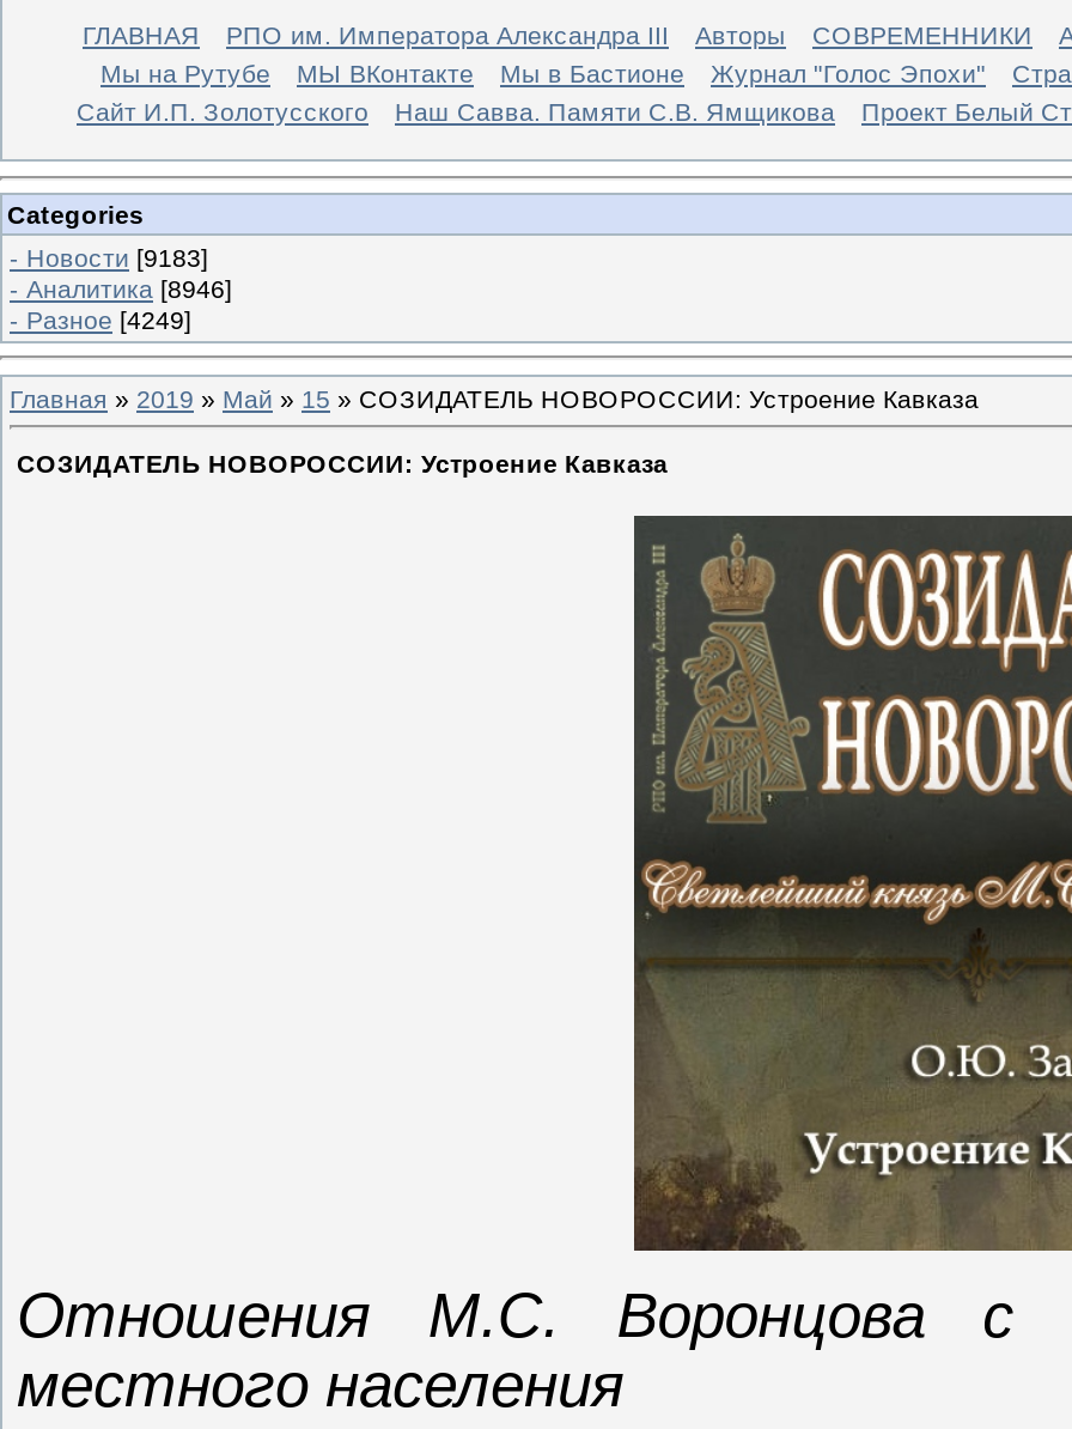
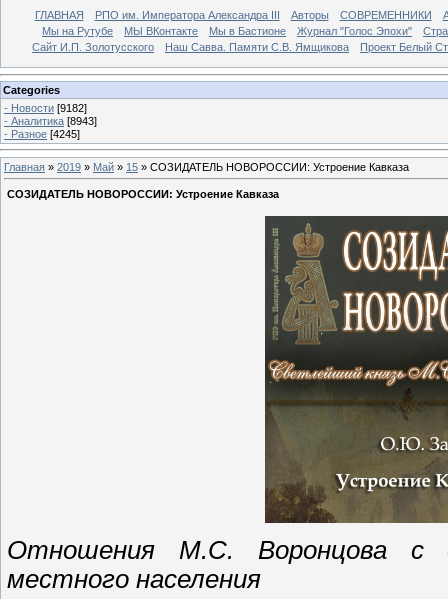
[10,243,208,272] - Новости [9183] -> [4,102,87,114] - Новости [9182]
[10,274,232,303] - Аналитика [8946] -> [4,115,97,127] - Аналитика [8943]
[10,305,191,334] - Разное [4249] -> [4,128,80,140] - Разное [4245]

